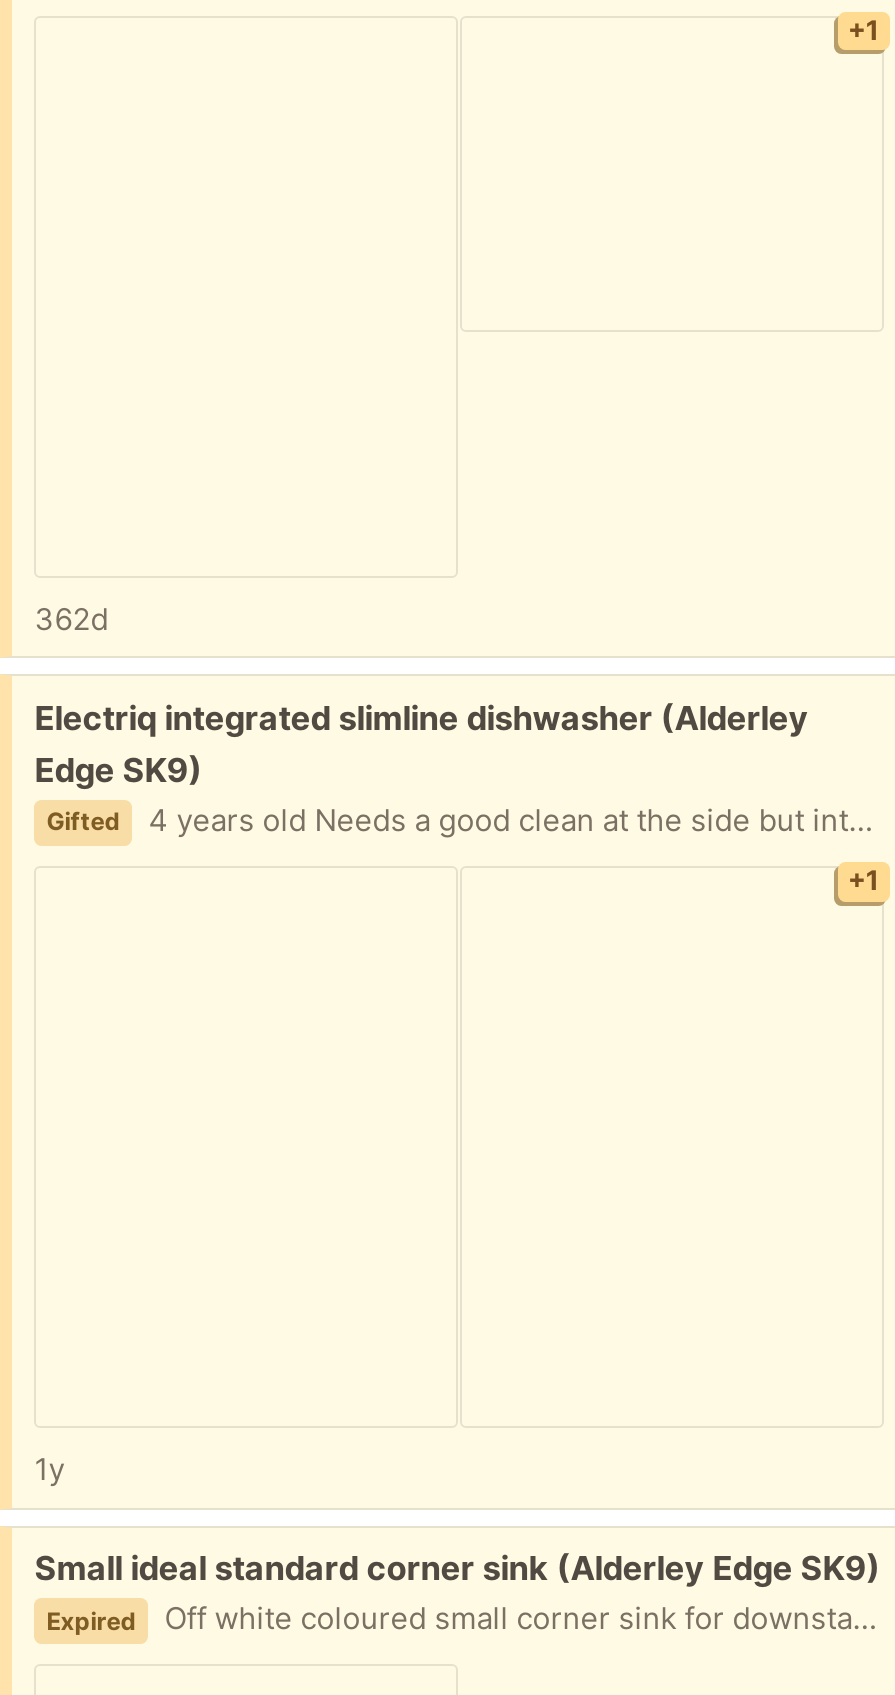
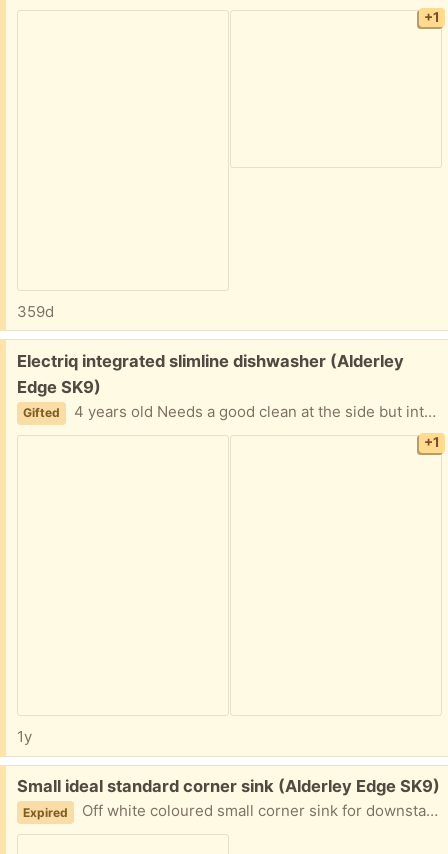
[34,600,108,638] 362d -> [17,302,54,321] 359d

